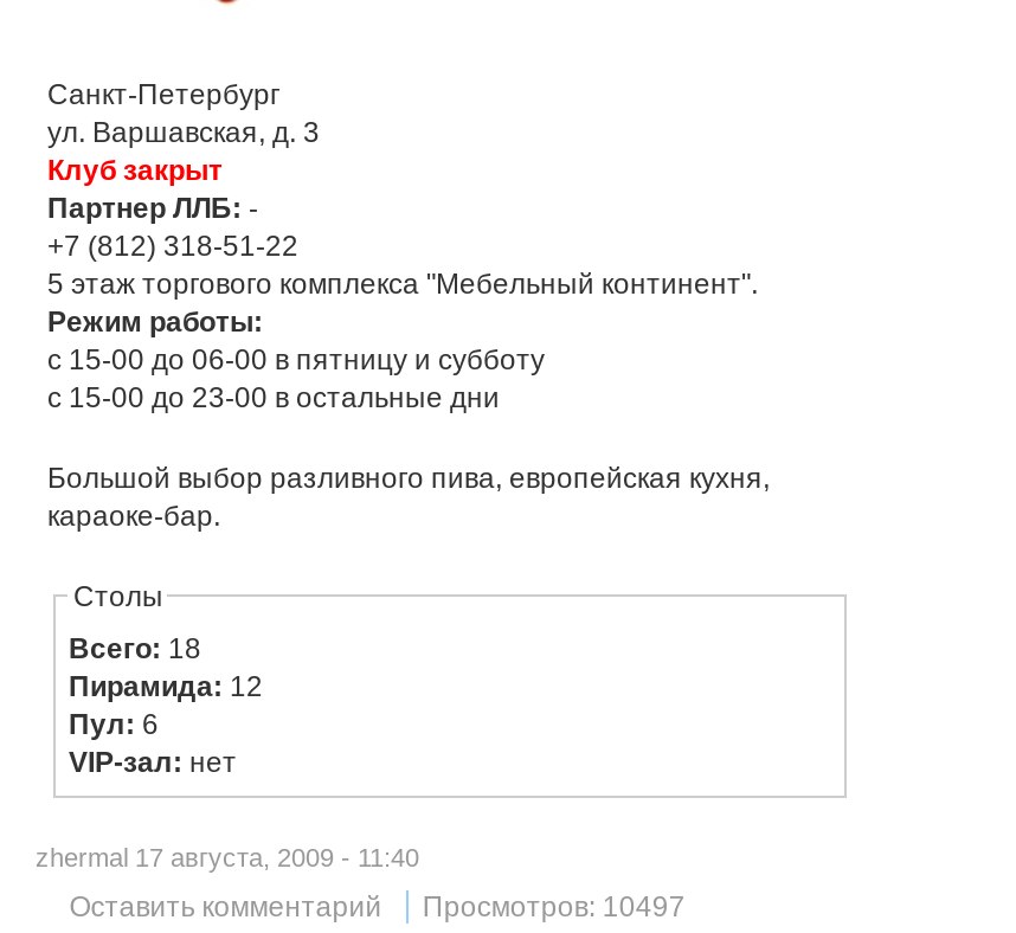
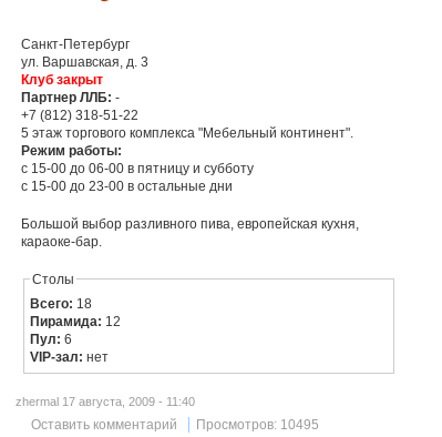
[69,890,685,923] Оставить комментарий Просмотров: 10497 -> [31,417,319,432] Оставить комментарий Просмотров: 10495

